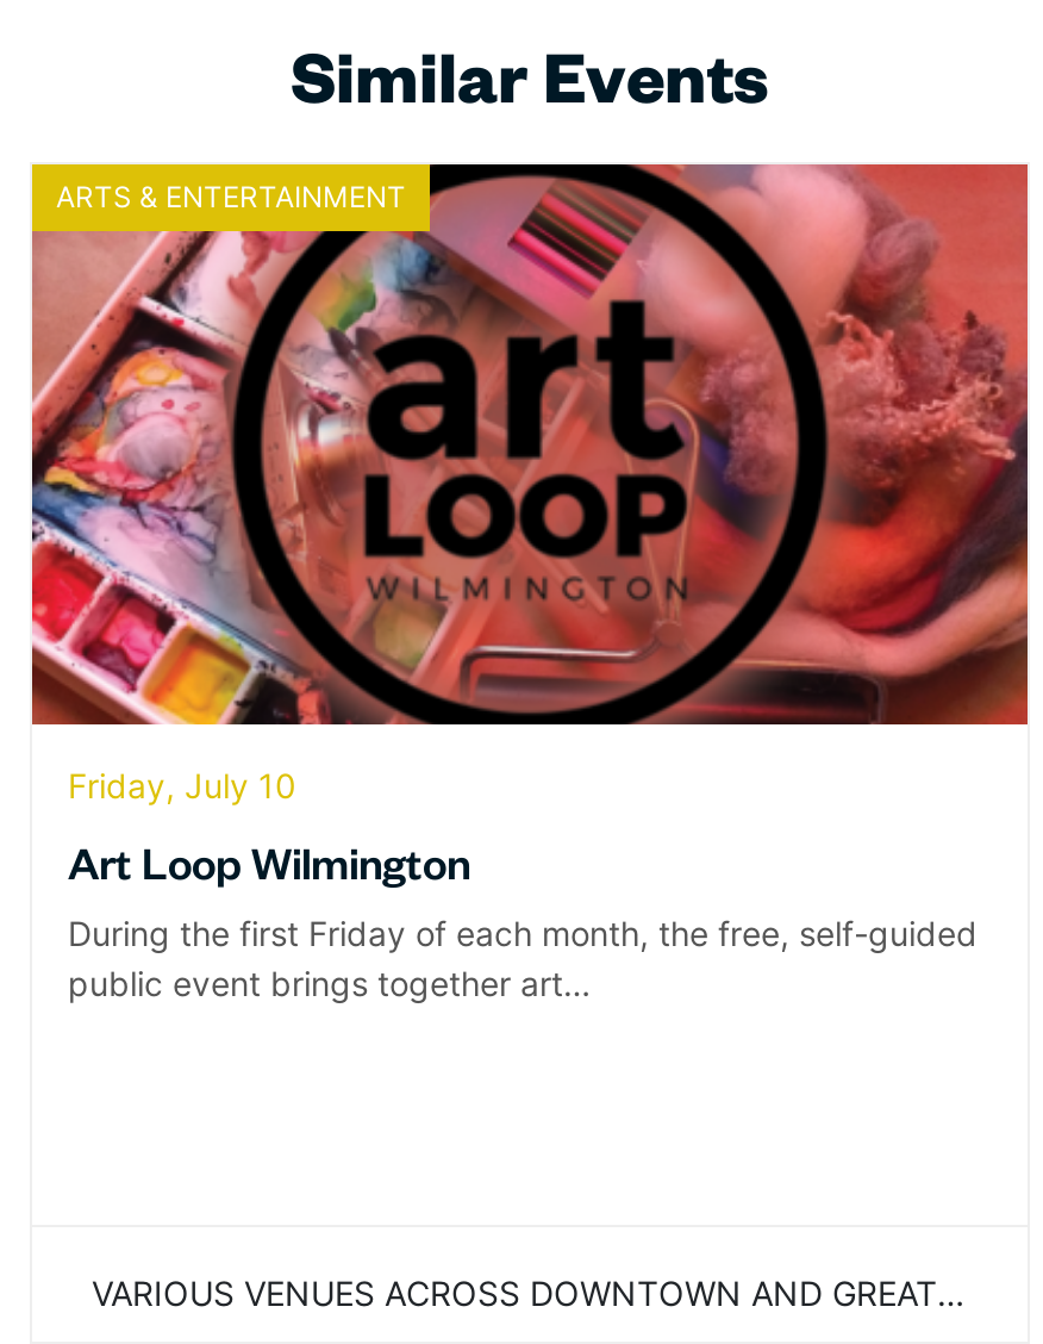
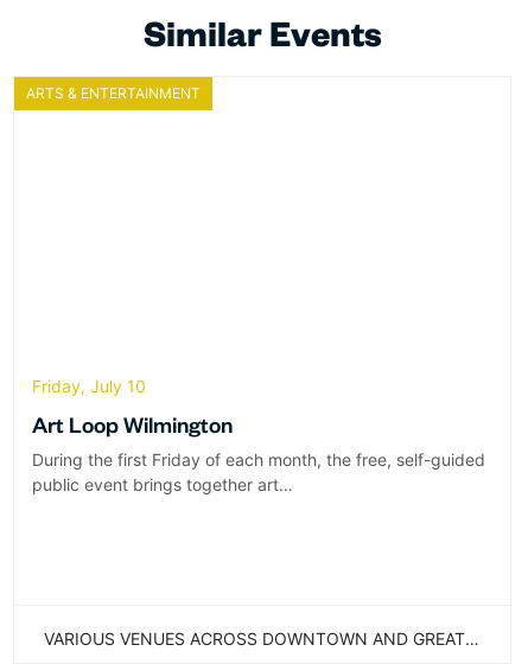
[30,162,1030,727] [image] -> none

